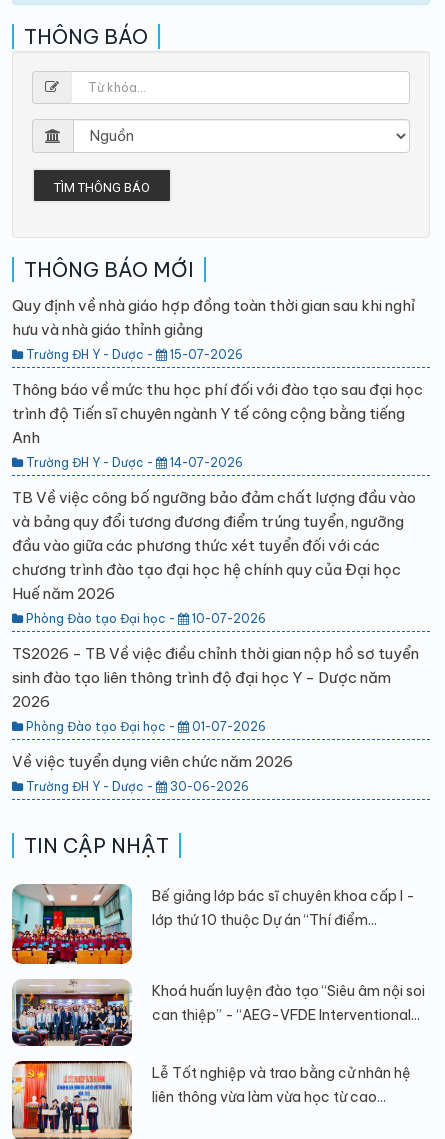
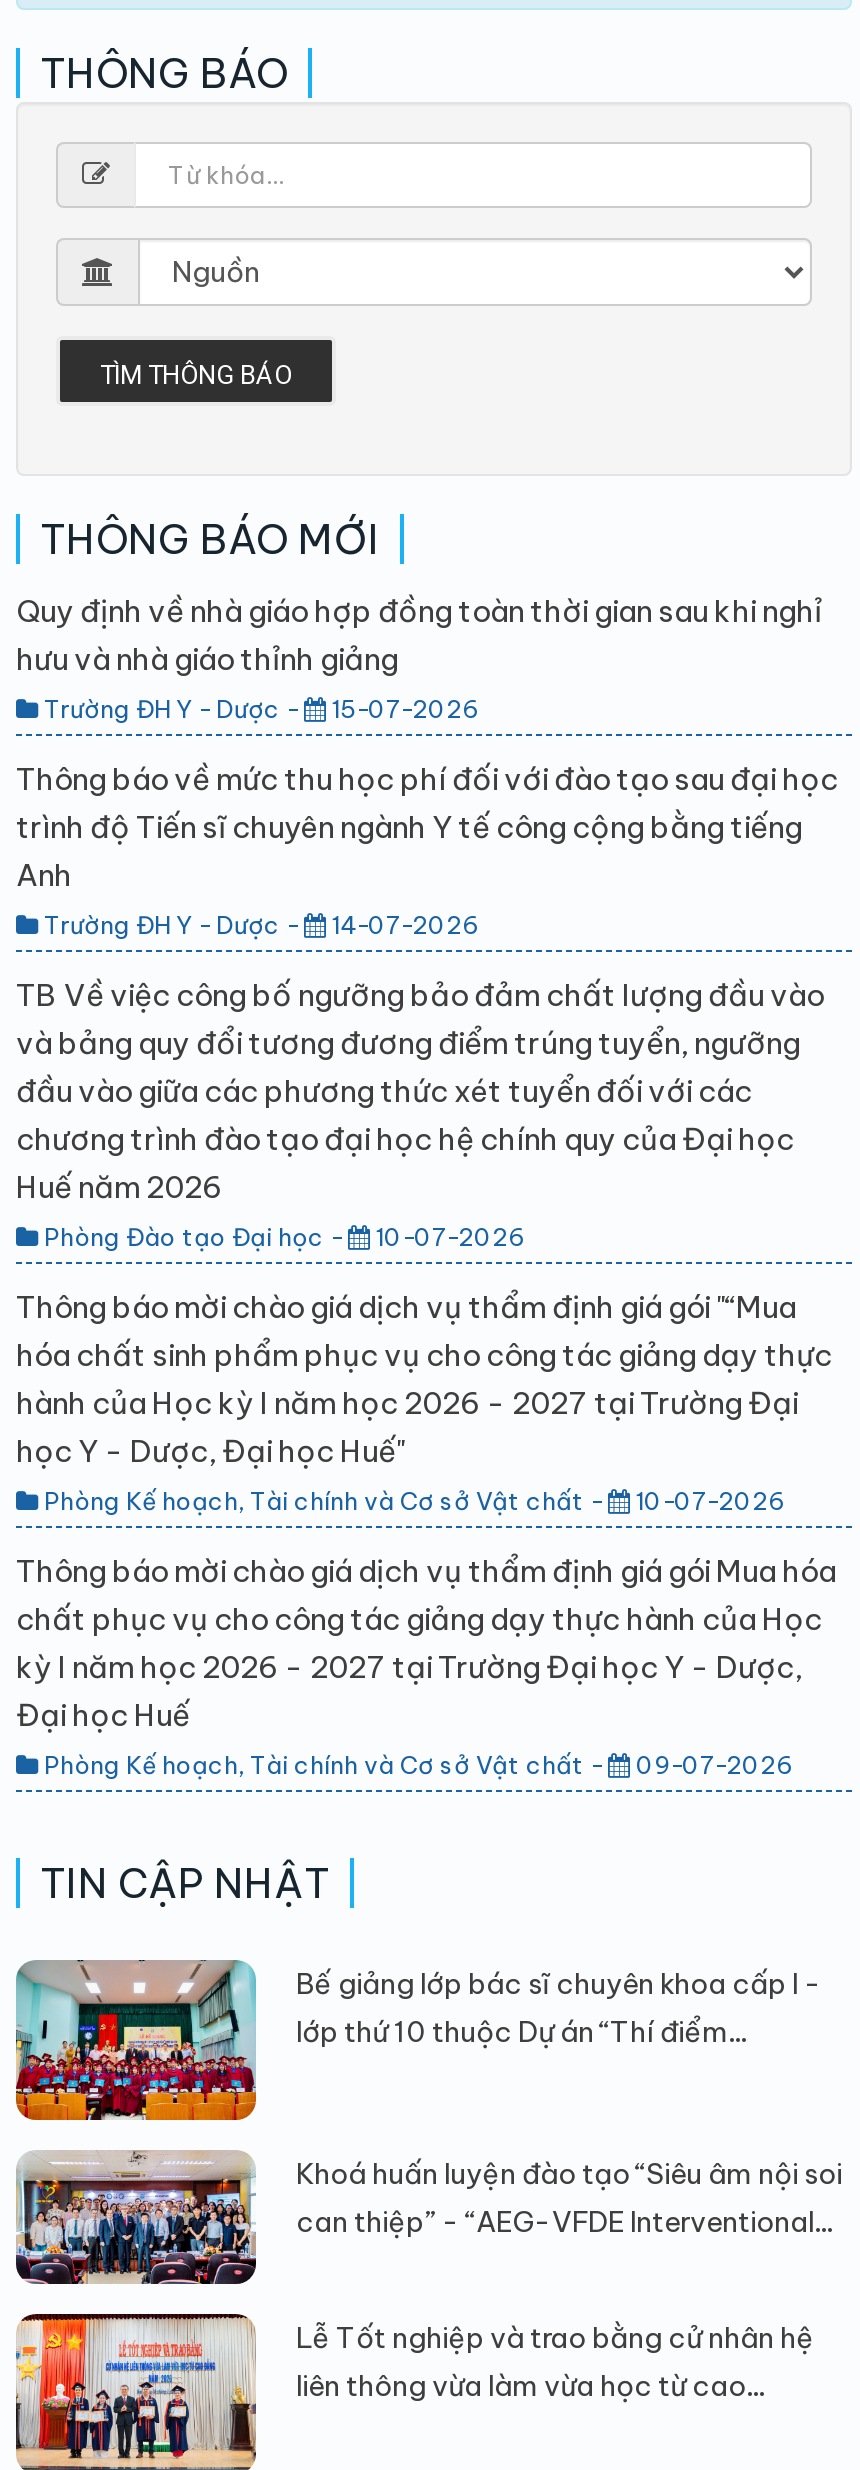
[12,644,419,734] TS2026 - TB Về việc điều chỉnh thời gian nộp hồ sơ tuyển | sinh đào tạo liên thông trình độ đại học Y - Dược năm | 2026 | Phòng Đào tạo Đại học - | 01-07-2026 -> [16,1288,832,1516] Thông báo mời chào giá dịch vụ thẩm định giá gói "“Mua | hóa chất sinh phẩm phục vụ cho công tác giảng dạy thực | hành của Học kỳ I năm học 2026 - 2027 tại Trường Đại | học Y - Dược, Đại học Huế" | Phòng Kế hoạch, Tài chính và Cơ sở Vật chất - | 10-07-2026
[12,752,293,794] Về việc tuyển dụng viên chức năm 2026 | Trường ĐH Y - Dược - | 30-06-2026 -> [16,1552,836,1780] Thông báo mời chào giá dịch vụ thẩm định giá gói Mua hóa | chất phục vụ cho công tác giảng dạy thực hành của Học | kỳ I năm học 2026 - 2027 tại Trường Đại học Y - Dược, | Đại học Huế | Phòng Kế hoạch, Tài chính và Cơ sở Vật chất - | 09-07-2026

